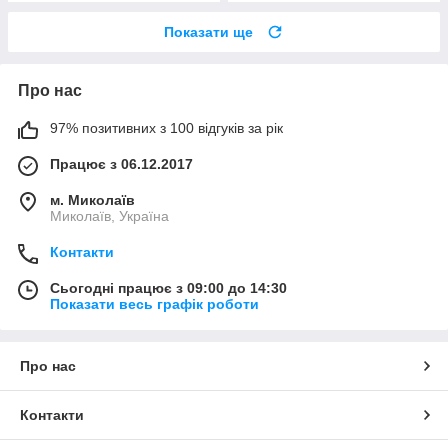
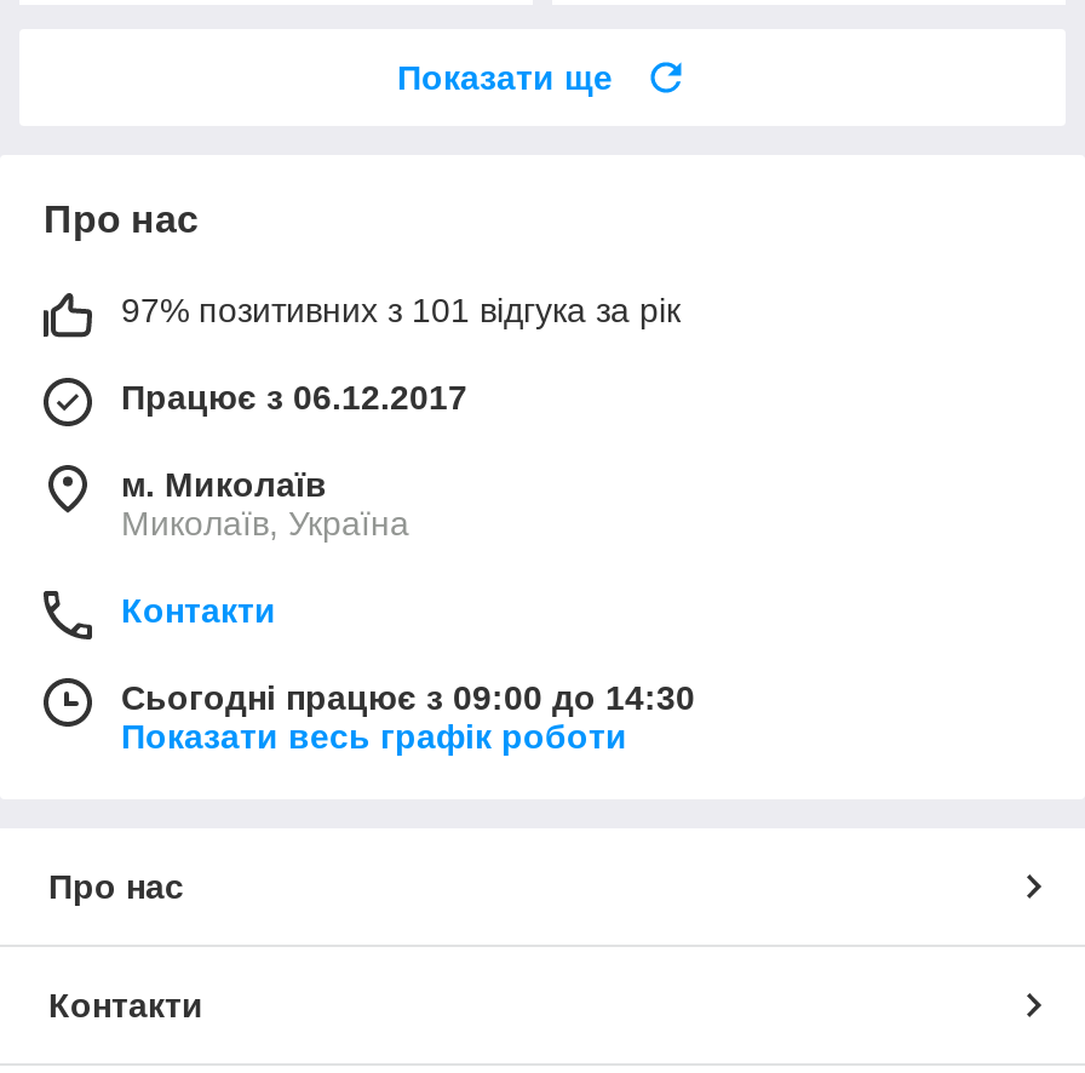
[50,120,283,136] 97% позитивних з 100 відгуків за рік -> [121,292,681,330] 97% позитивних з 101 відгука за рік

